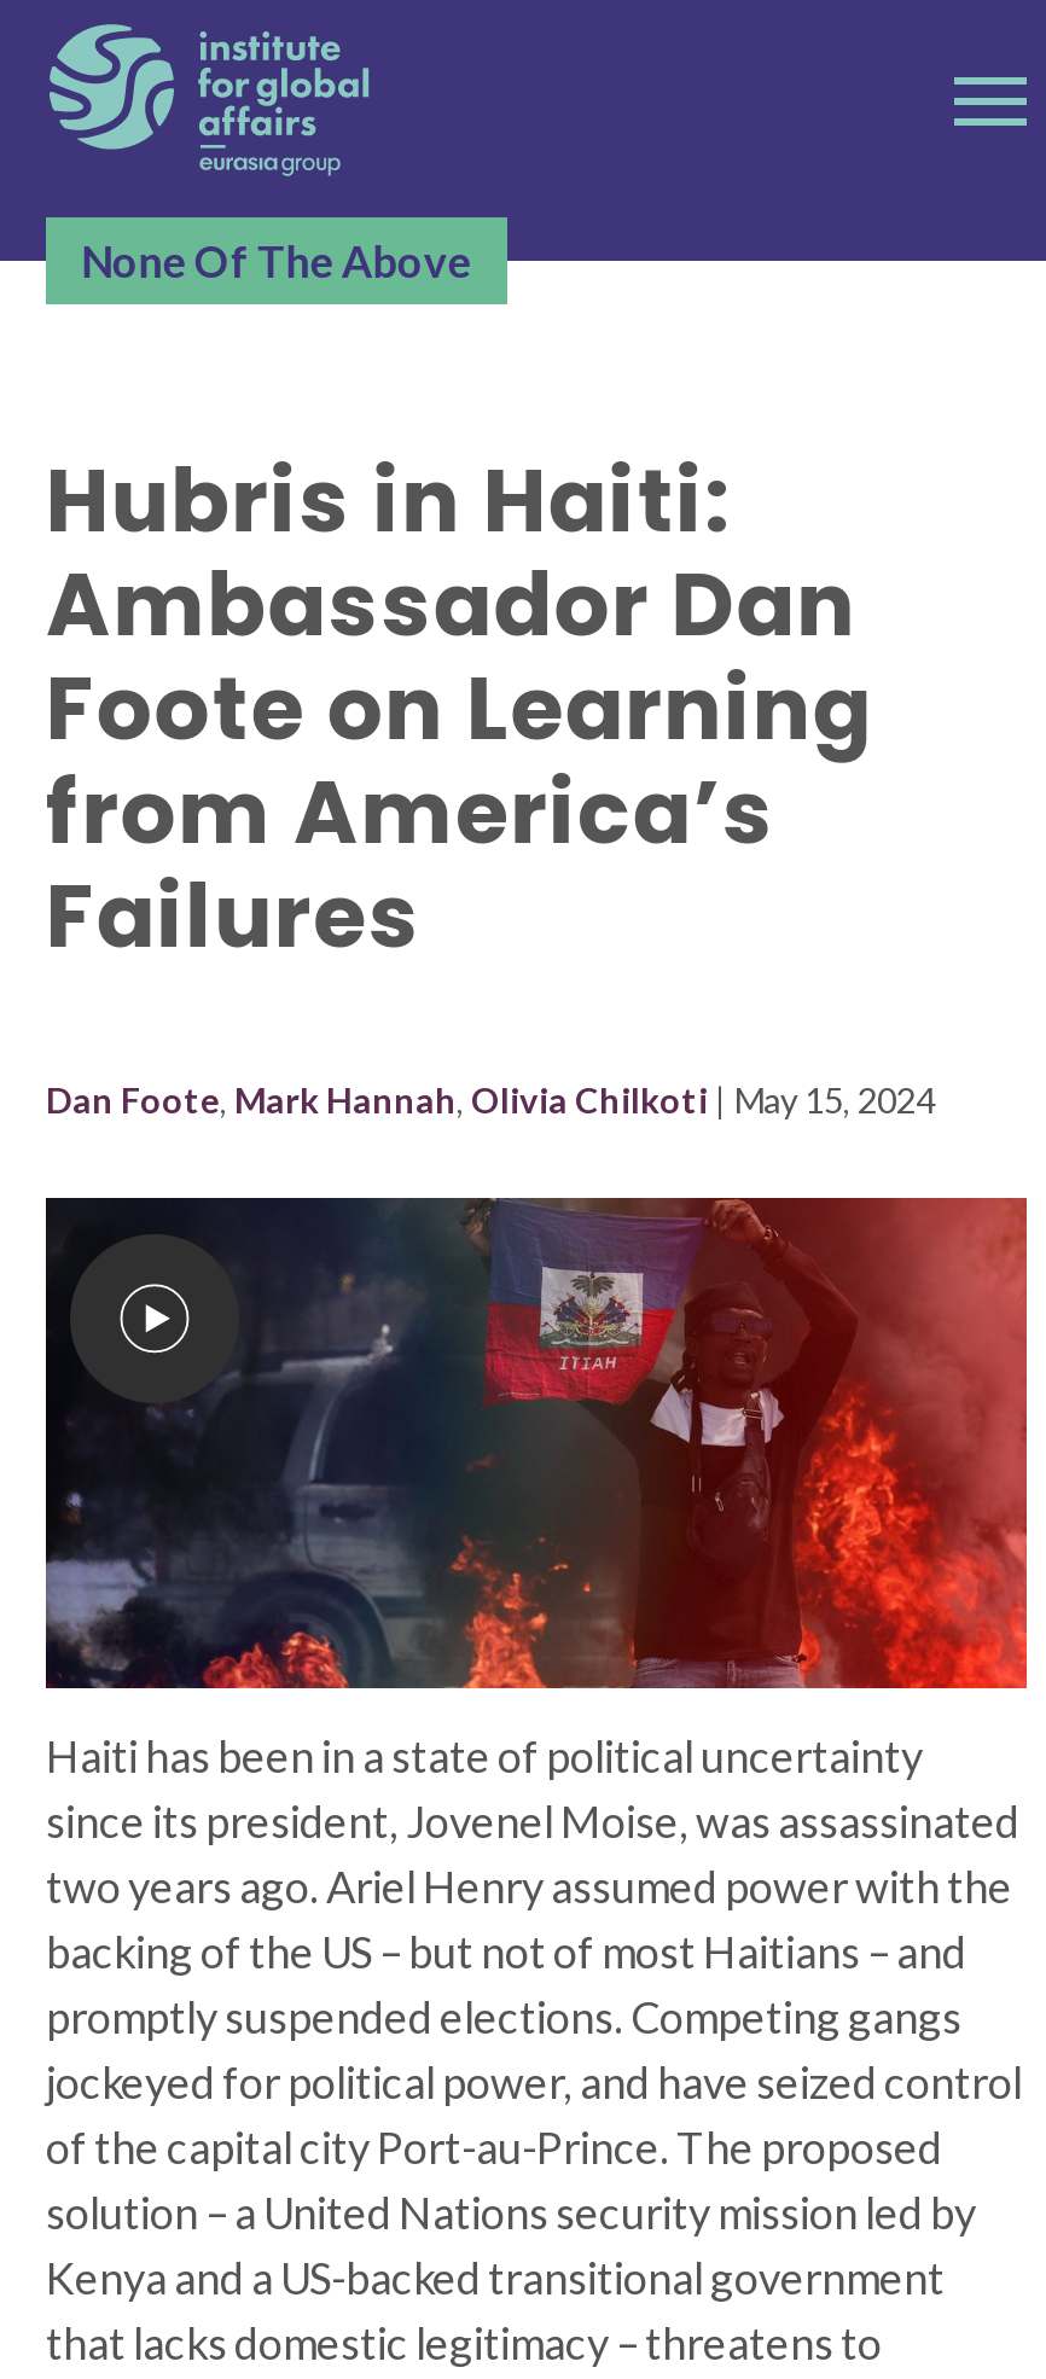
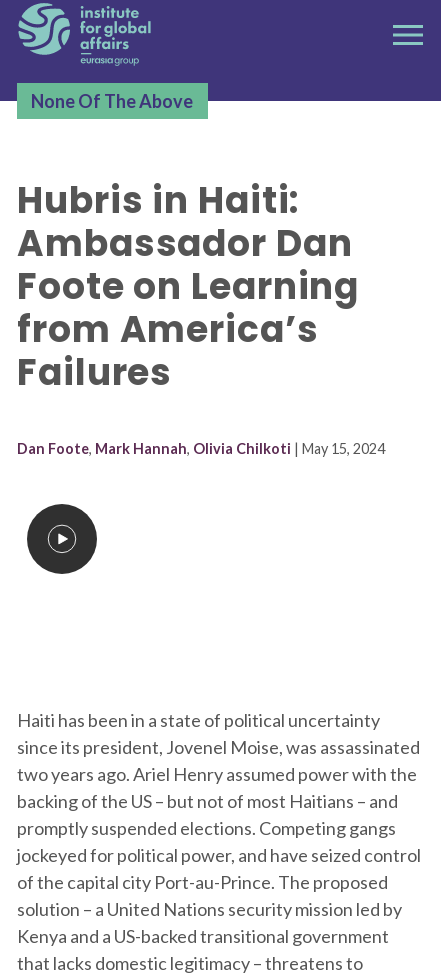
[43,1196,1029,1691] [image] -> none

